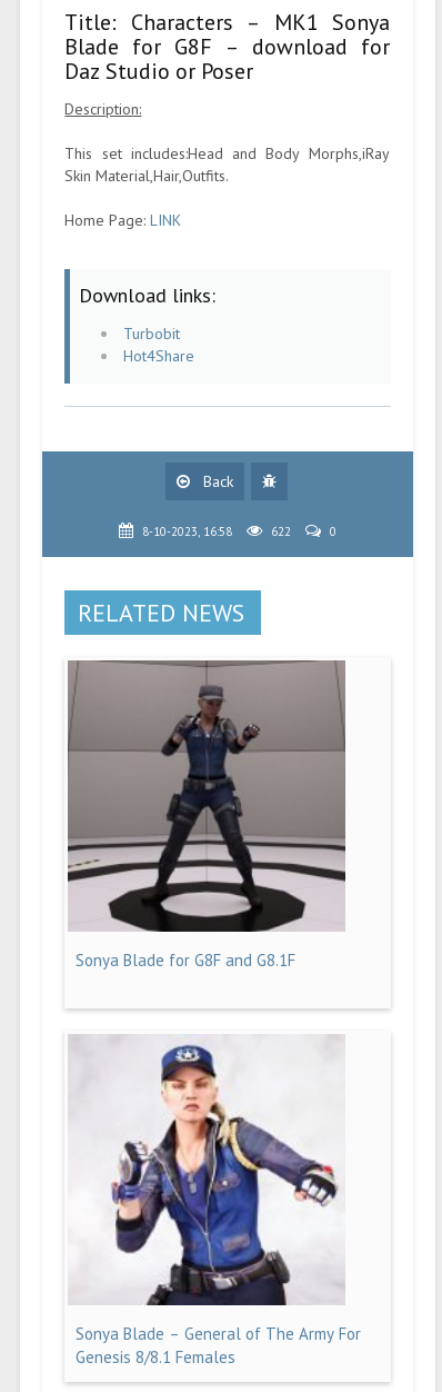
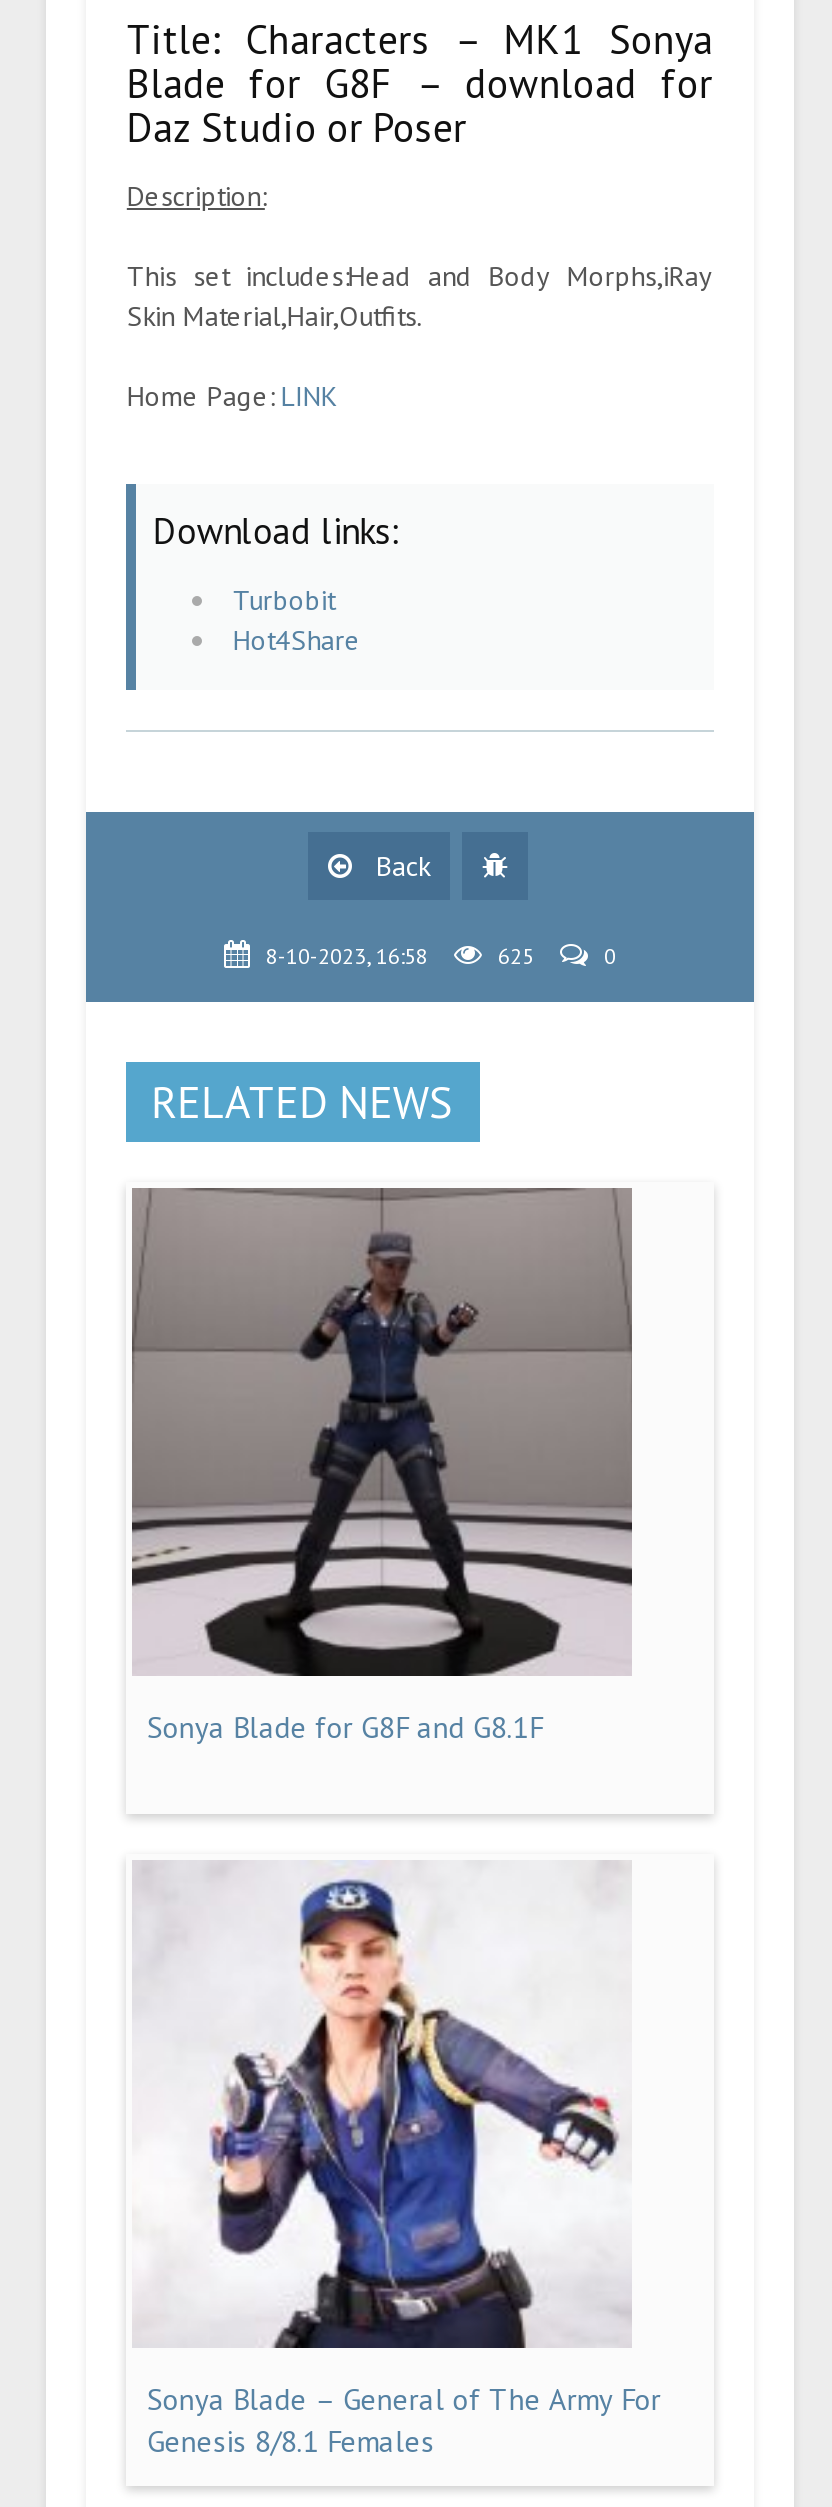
[268,524,294,539] 622 -> [492,942,540,970] 625

